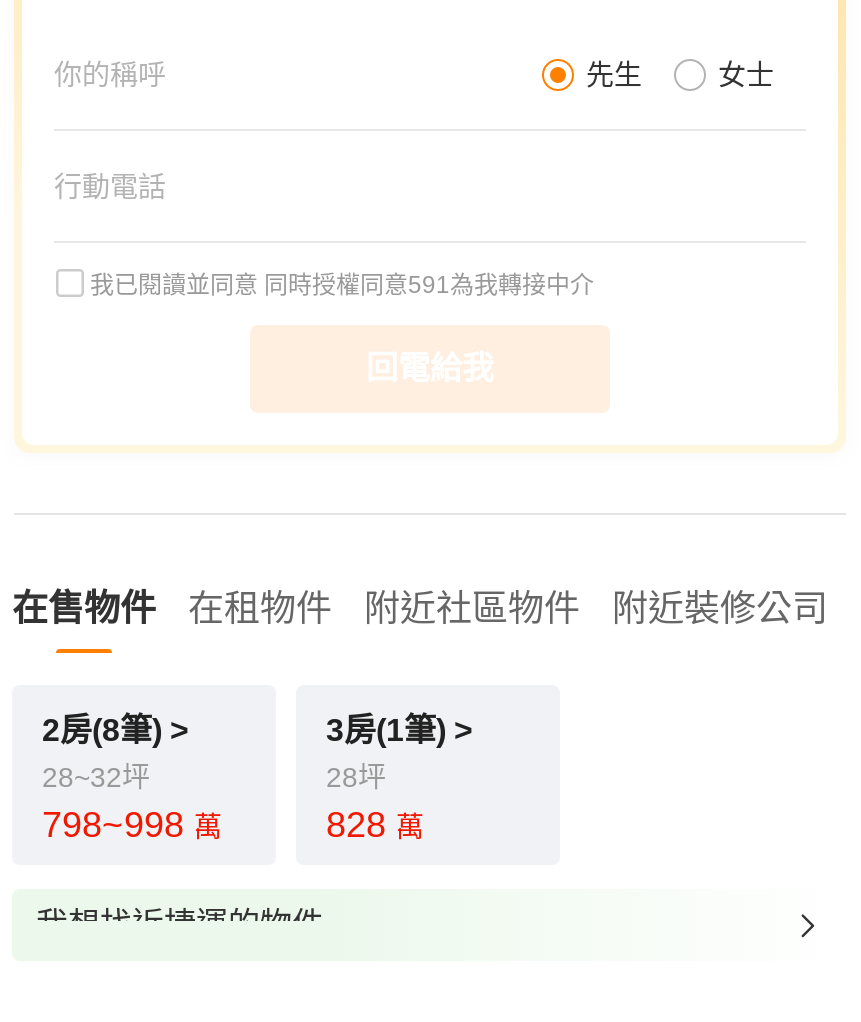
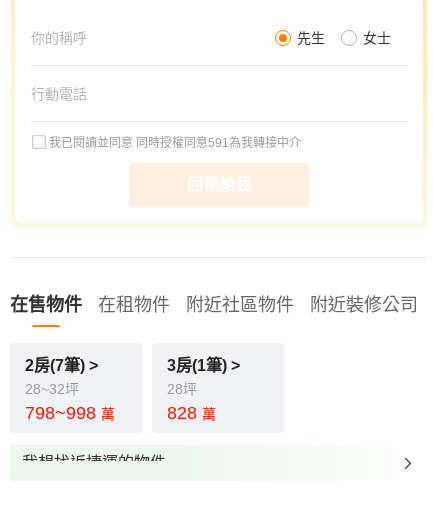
[42,713,188,747] 2房(8筆) > -> [25,357,98,374] 2房(7筆) >

